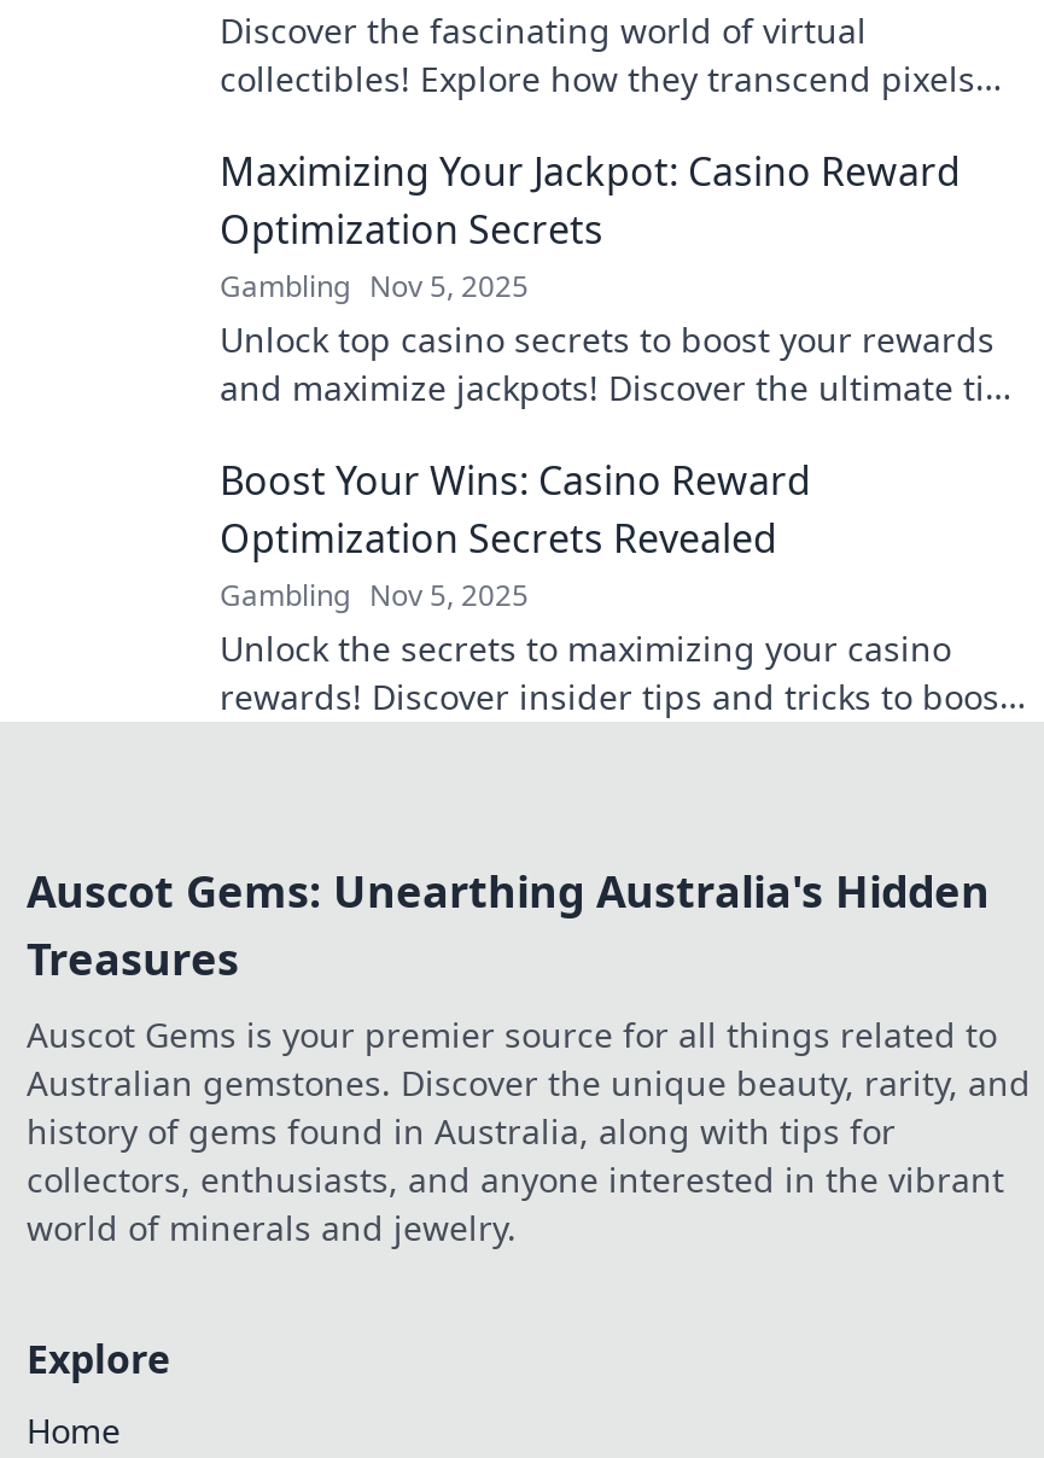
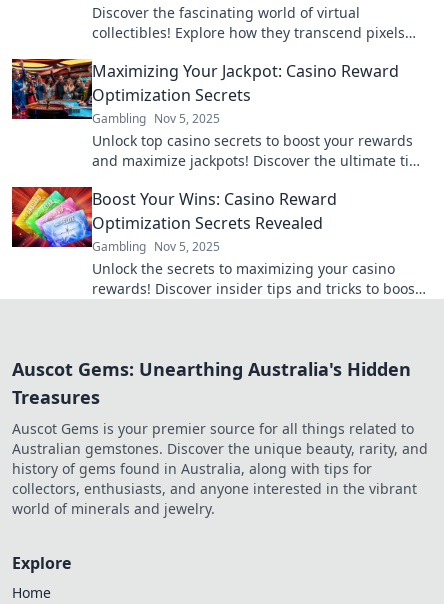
none -> [11,58,89,120] [image]
none -> [11,186,89,248] [image]

